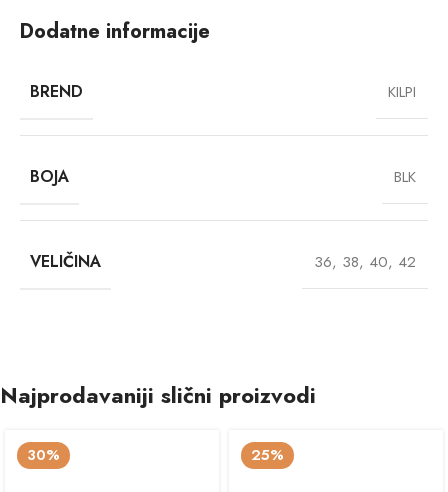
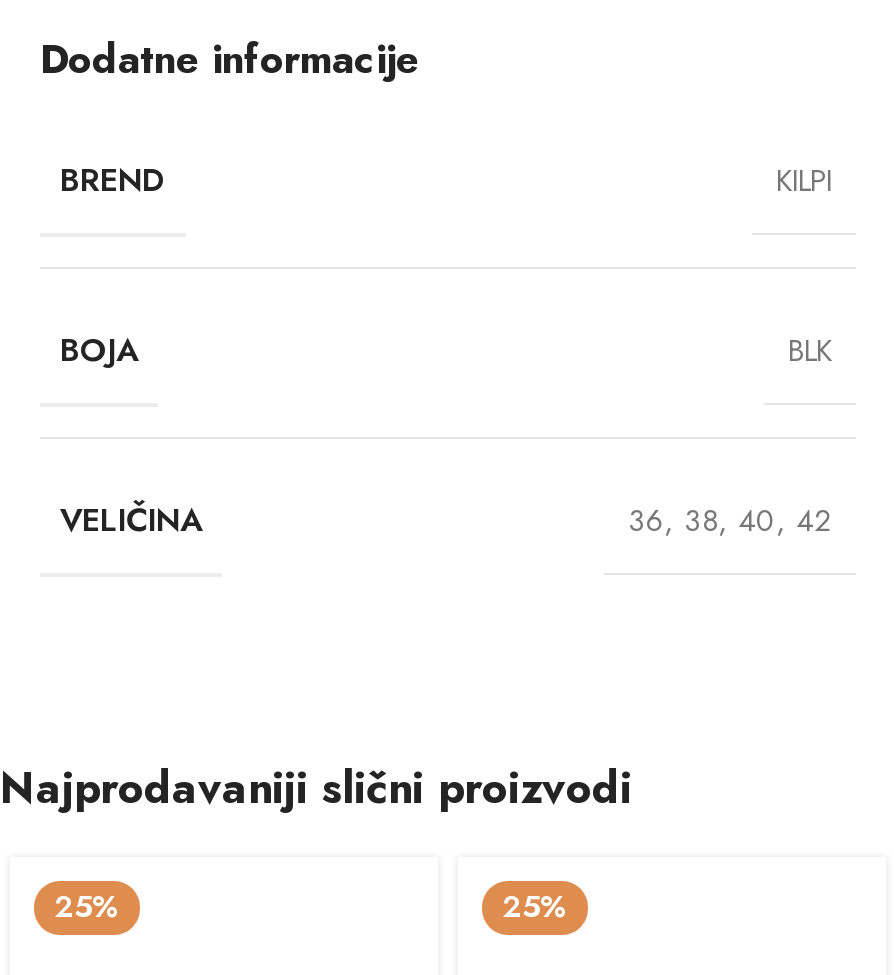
[27,444,60,466] 30% -> [54,886,120,930] 25%

